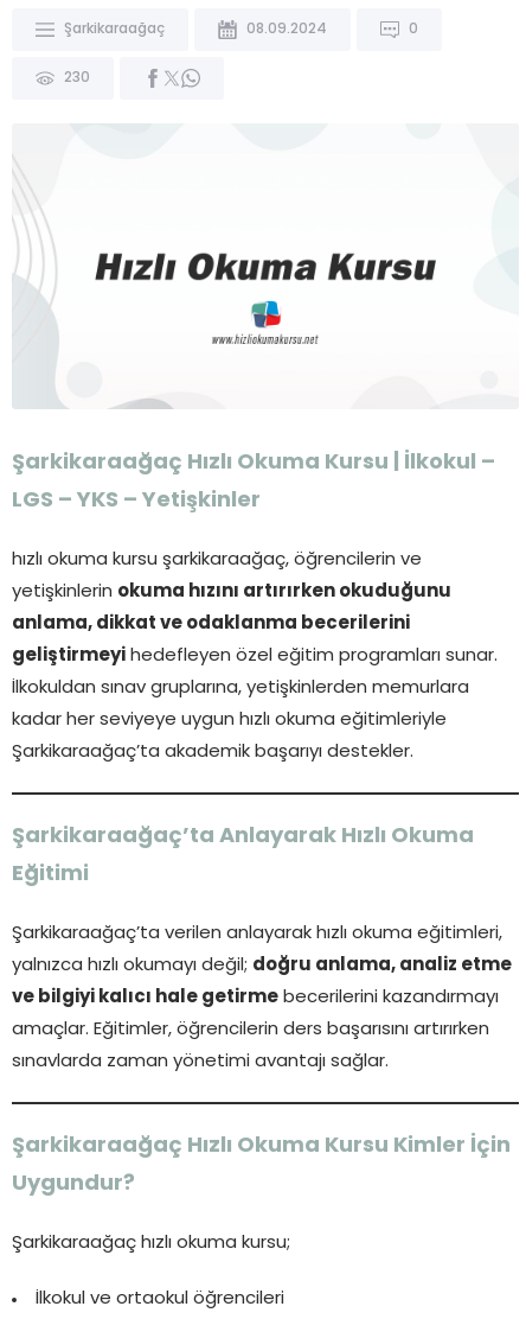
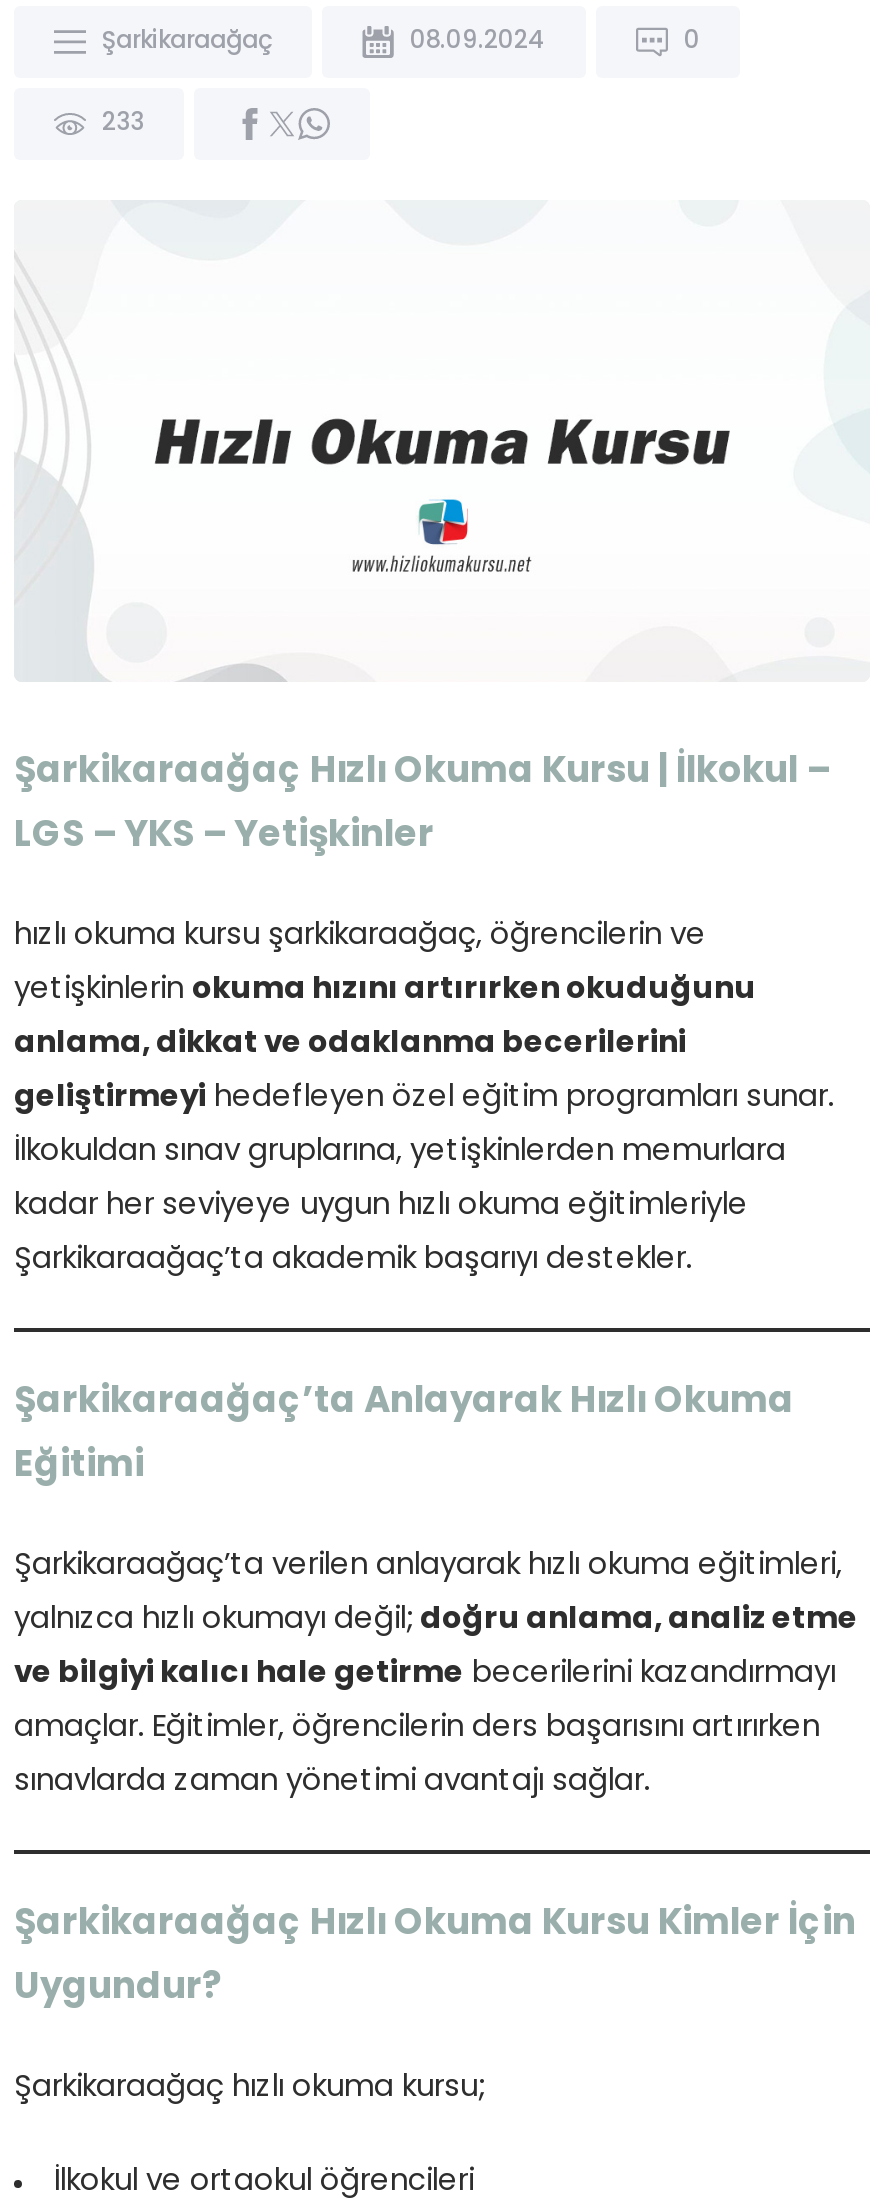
[64,71,90,85] 230 -> [102,112,144,136] 233

